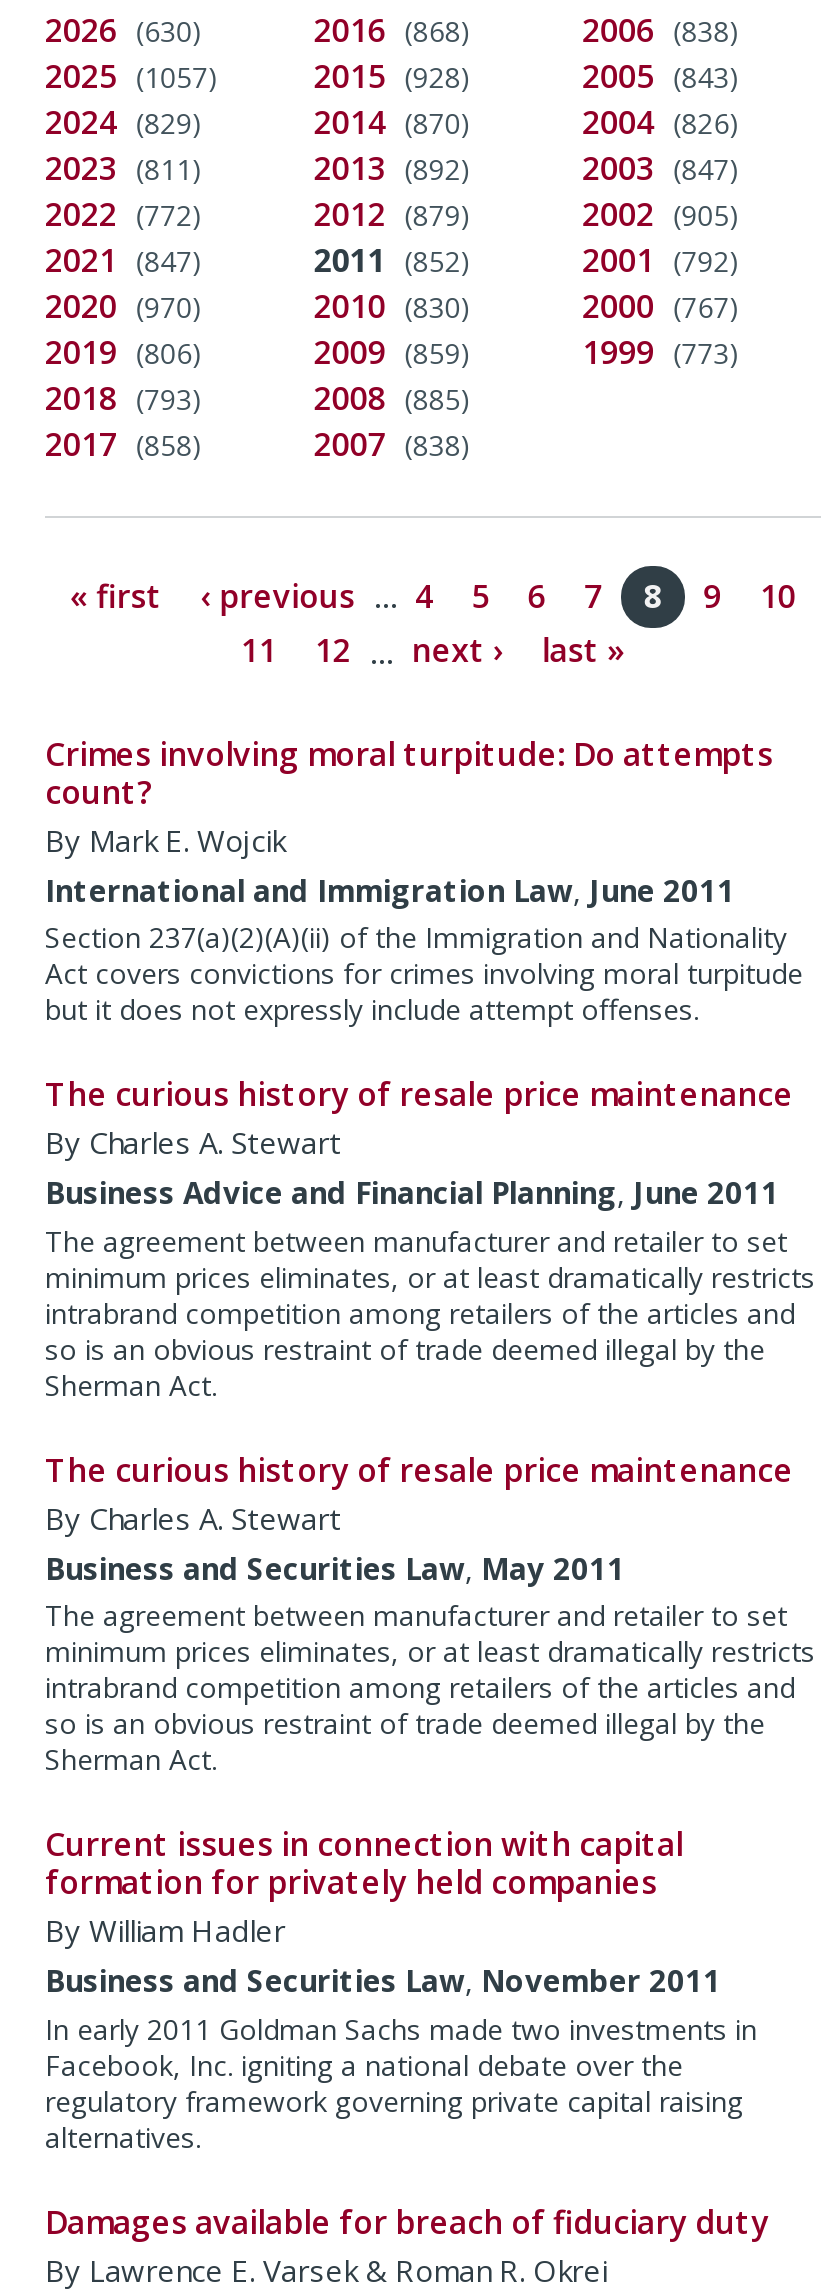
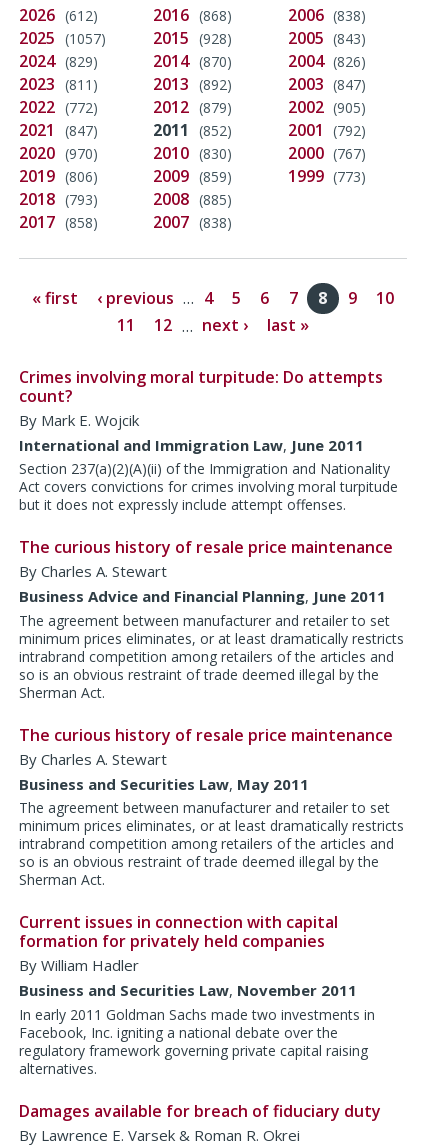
[45,8,202,52] 2026 (630) -> [19,4,98,26] 2026 (612)

